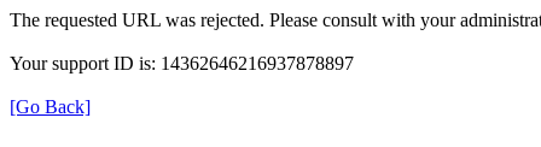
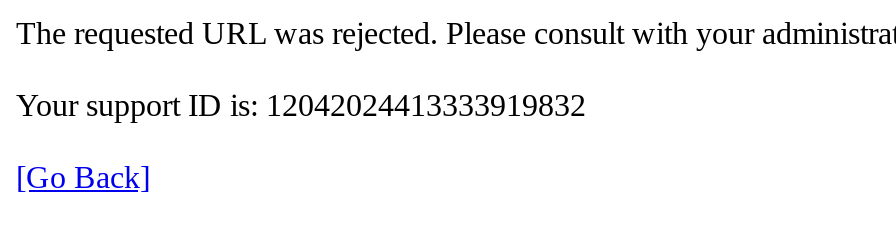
[10,53,354,73] Your support ID is: 14362646216937878897 -> [16,88,586,122] Your support ID is: 12042024413333919832

